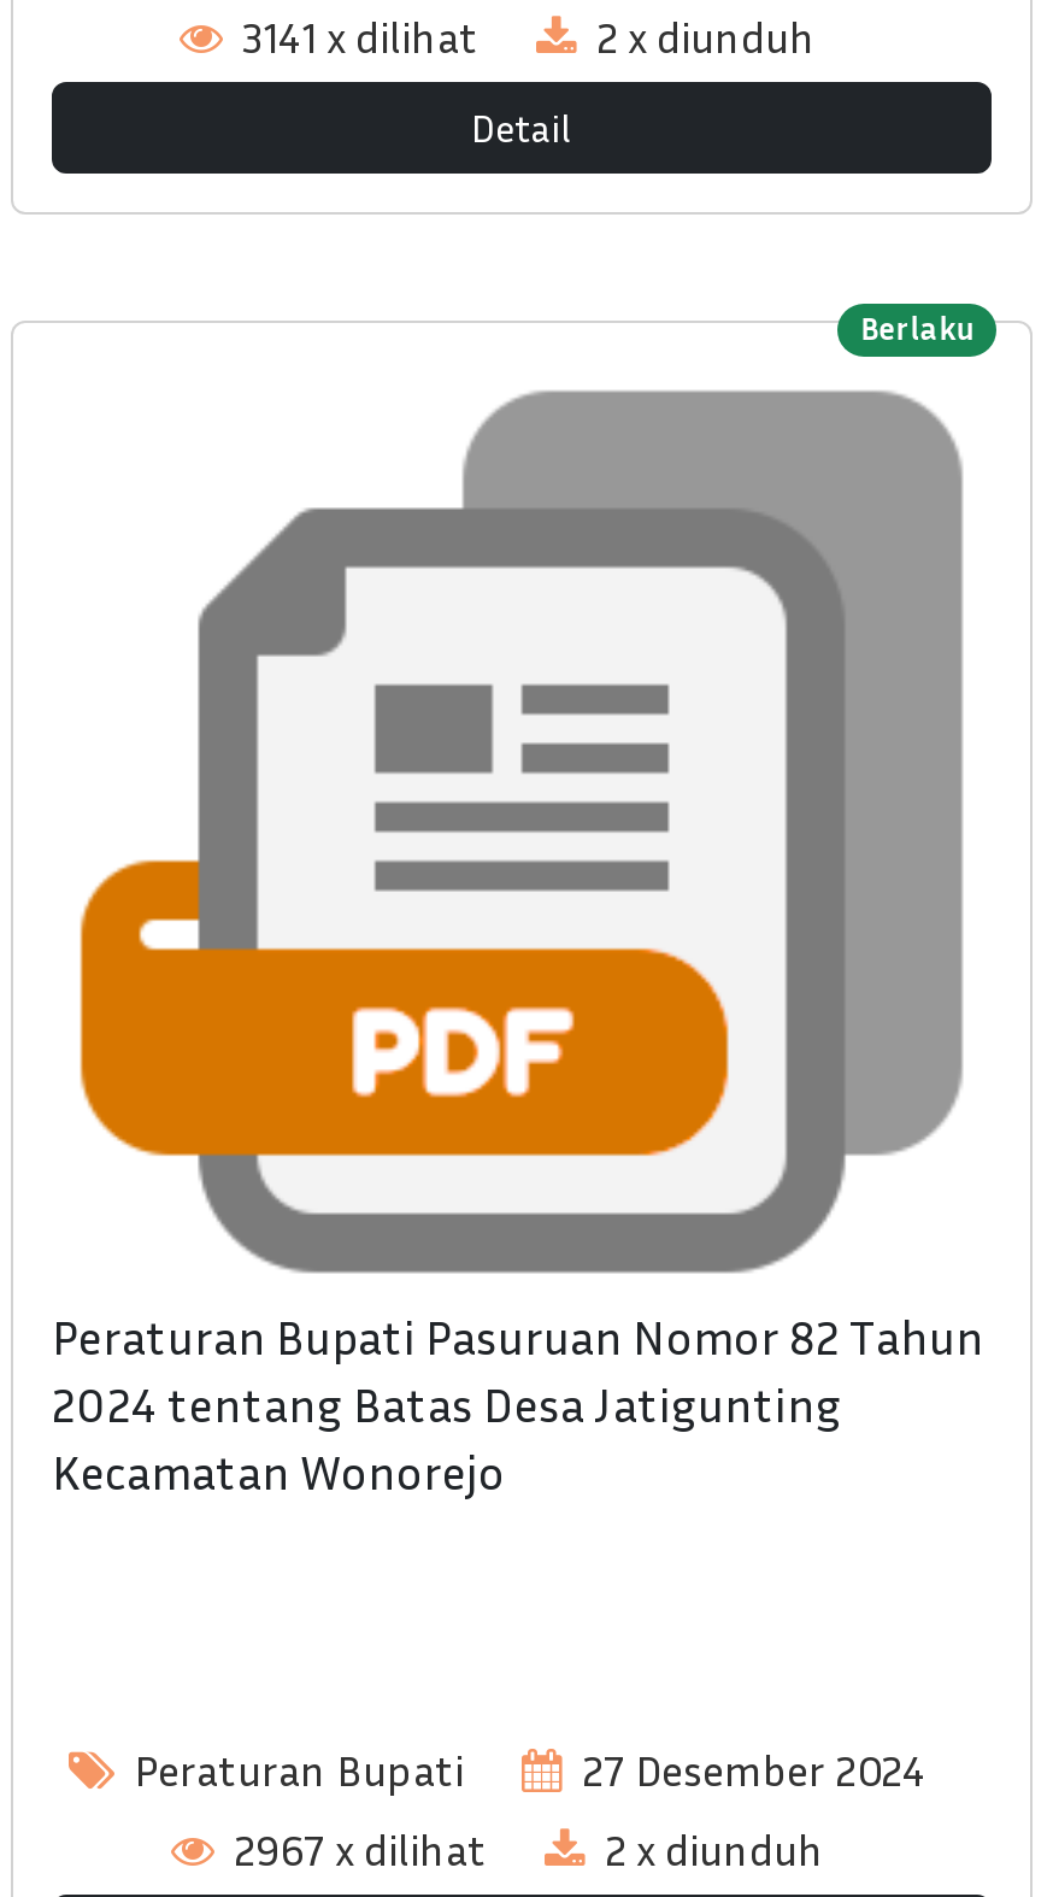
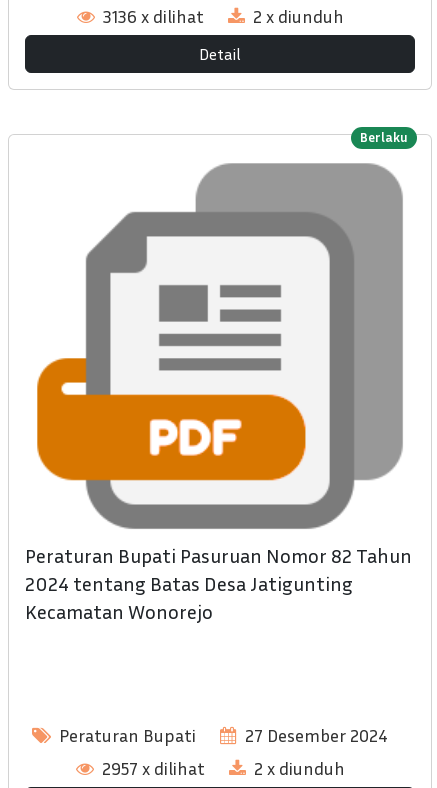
[242,11,478,64] 3141 x dilihat -> [102,5,203,27] 3136 x dilihat
[234,1823,487,1877] 2967 x dilihat -> [101,757,204,779] 2957 x dilihat

